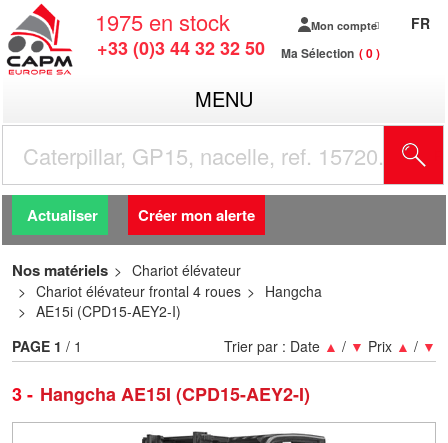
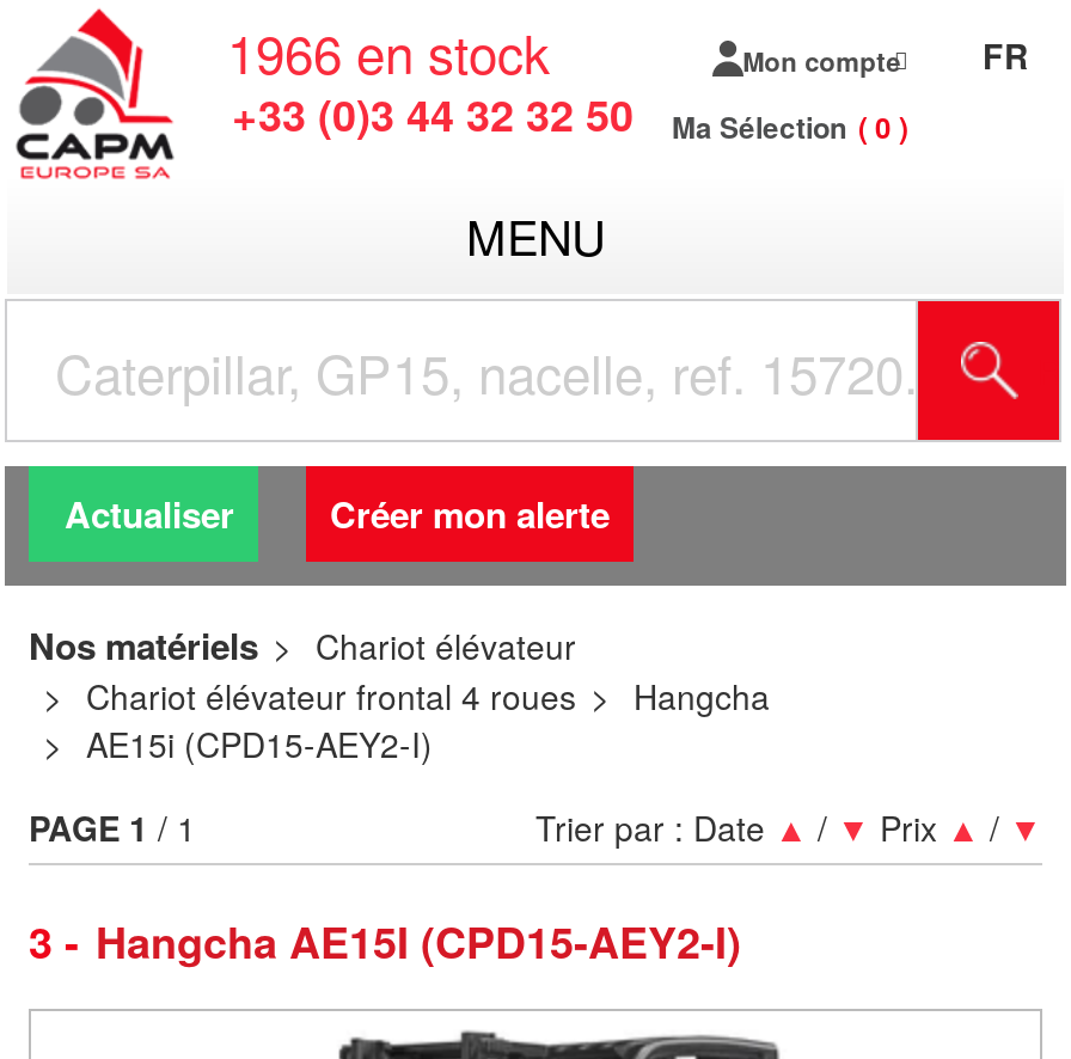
[95,6,230,37] 1975 en stock -> [227,14,550,88] 1966 en stock

